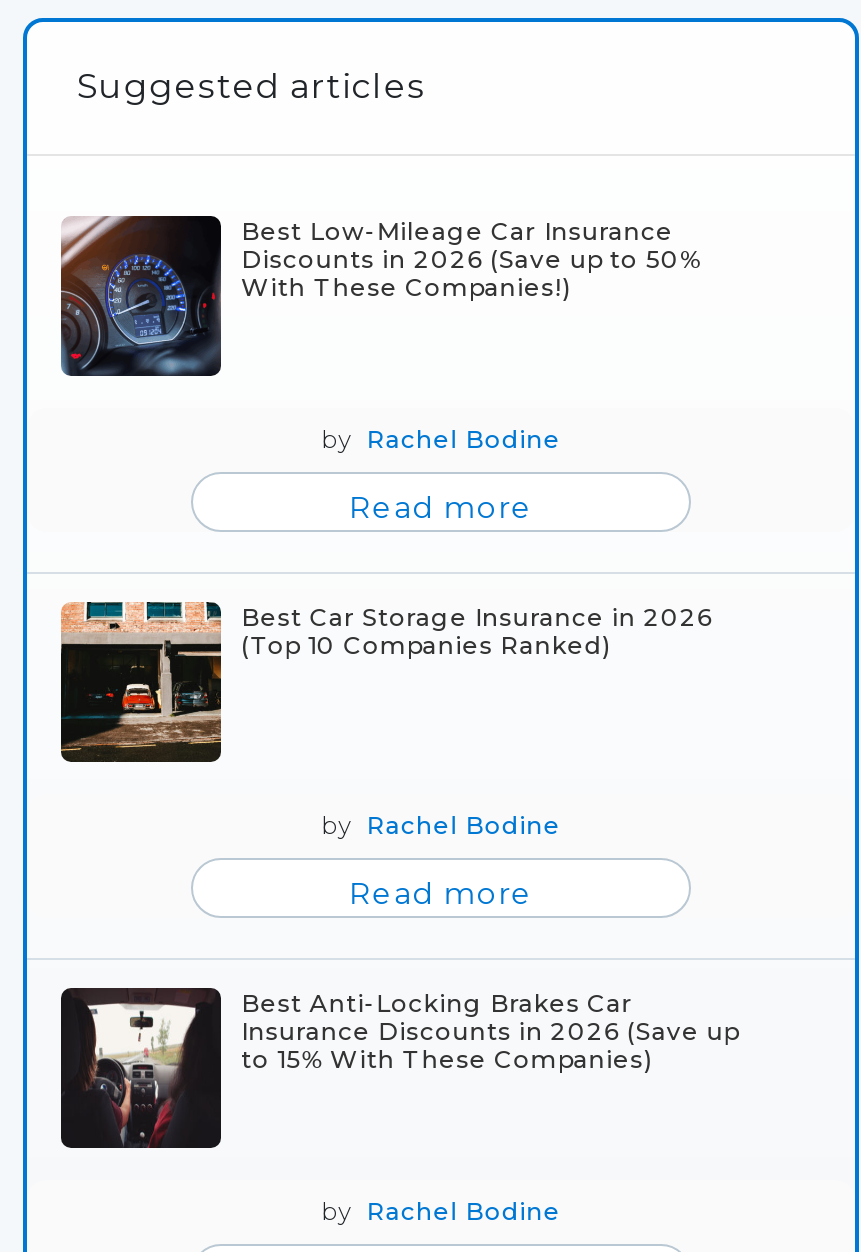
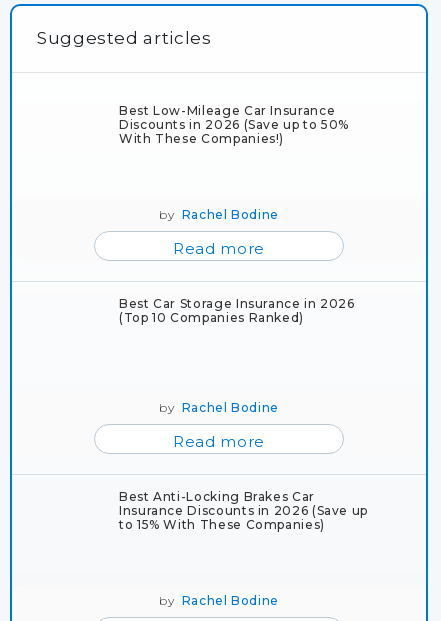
[59,214,223,378] [image] -> none
[59,600,223,764] [image] -> none
[59,986,223,1150] [image] -> none

